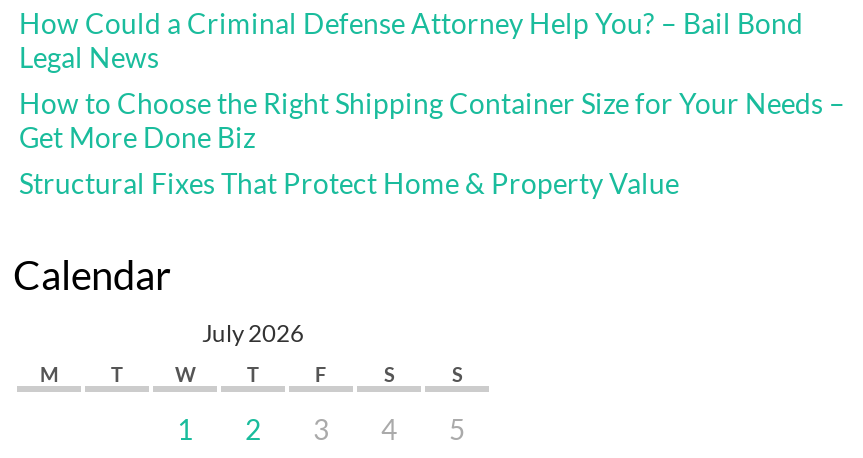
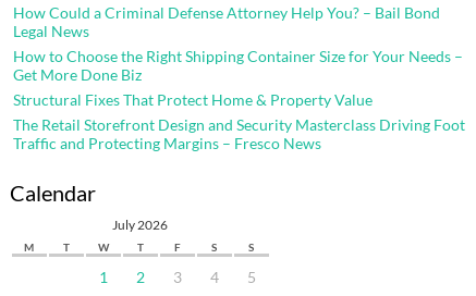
none -> [13,115,465,152] The Retail Storefront Design and Security Masterclass Driving Foot | Traffic and Protecting Margins – Fresco News

